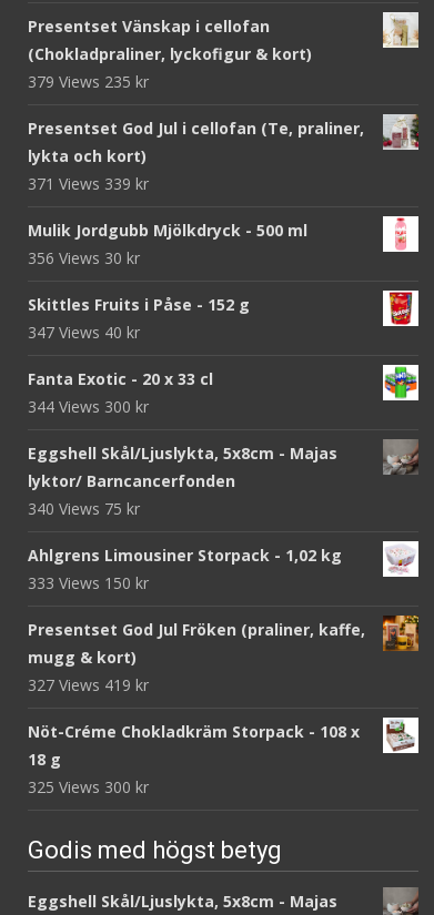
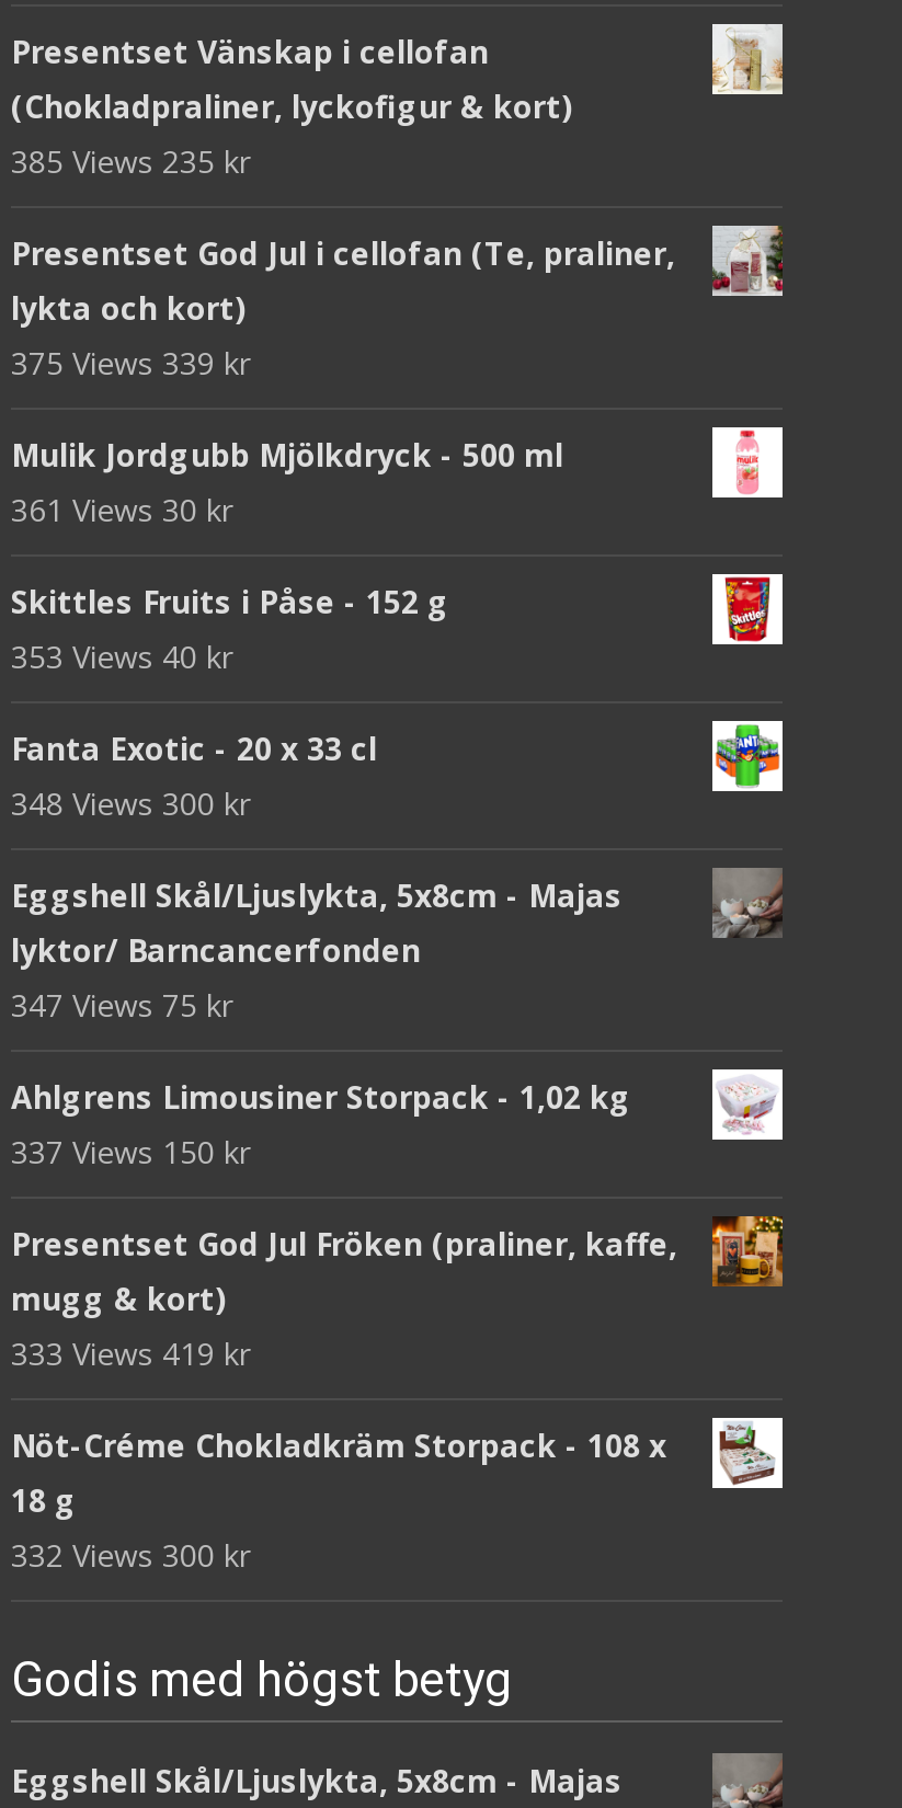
[28,71,149,92] 379 Views 235 kr -> [11,139,250,181] 385 Views 235 kr
[28,173,149,194] 371 Views 339 kr -> [11,341,250,383] 375 Views 339 kr
[28,247,140,268] 356 Views 30 kr -> [11,488,232,529] 361 Views 30 kr
[28,321,140,342] 347 Views 40 kr -> [11,635,232,676] 353 Views 40 kr
[28,396,149,417] 344 Views 300 kr -> [11,781,250,823] 348 Views 300 kr
[28,498,140,519] 340 Views 75 kr -> [11,983,232,1025] 347 Views 75 kr
[28,572,149,593] 333 Views 150 kr -> [11,1130,250,1172] 337 Views 150 kr
[28,674,149,695] 327 Views 419 kr -> [11,1332,250,1373] 333 Views 419 kr
[28,776,149,797] 325 Views 300 kr -> [11,1533,250,1575] 332 Views 300 kr

